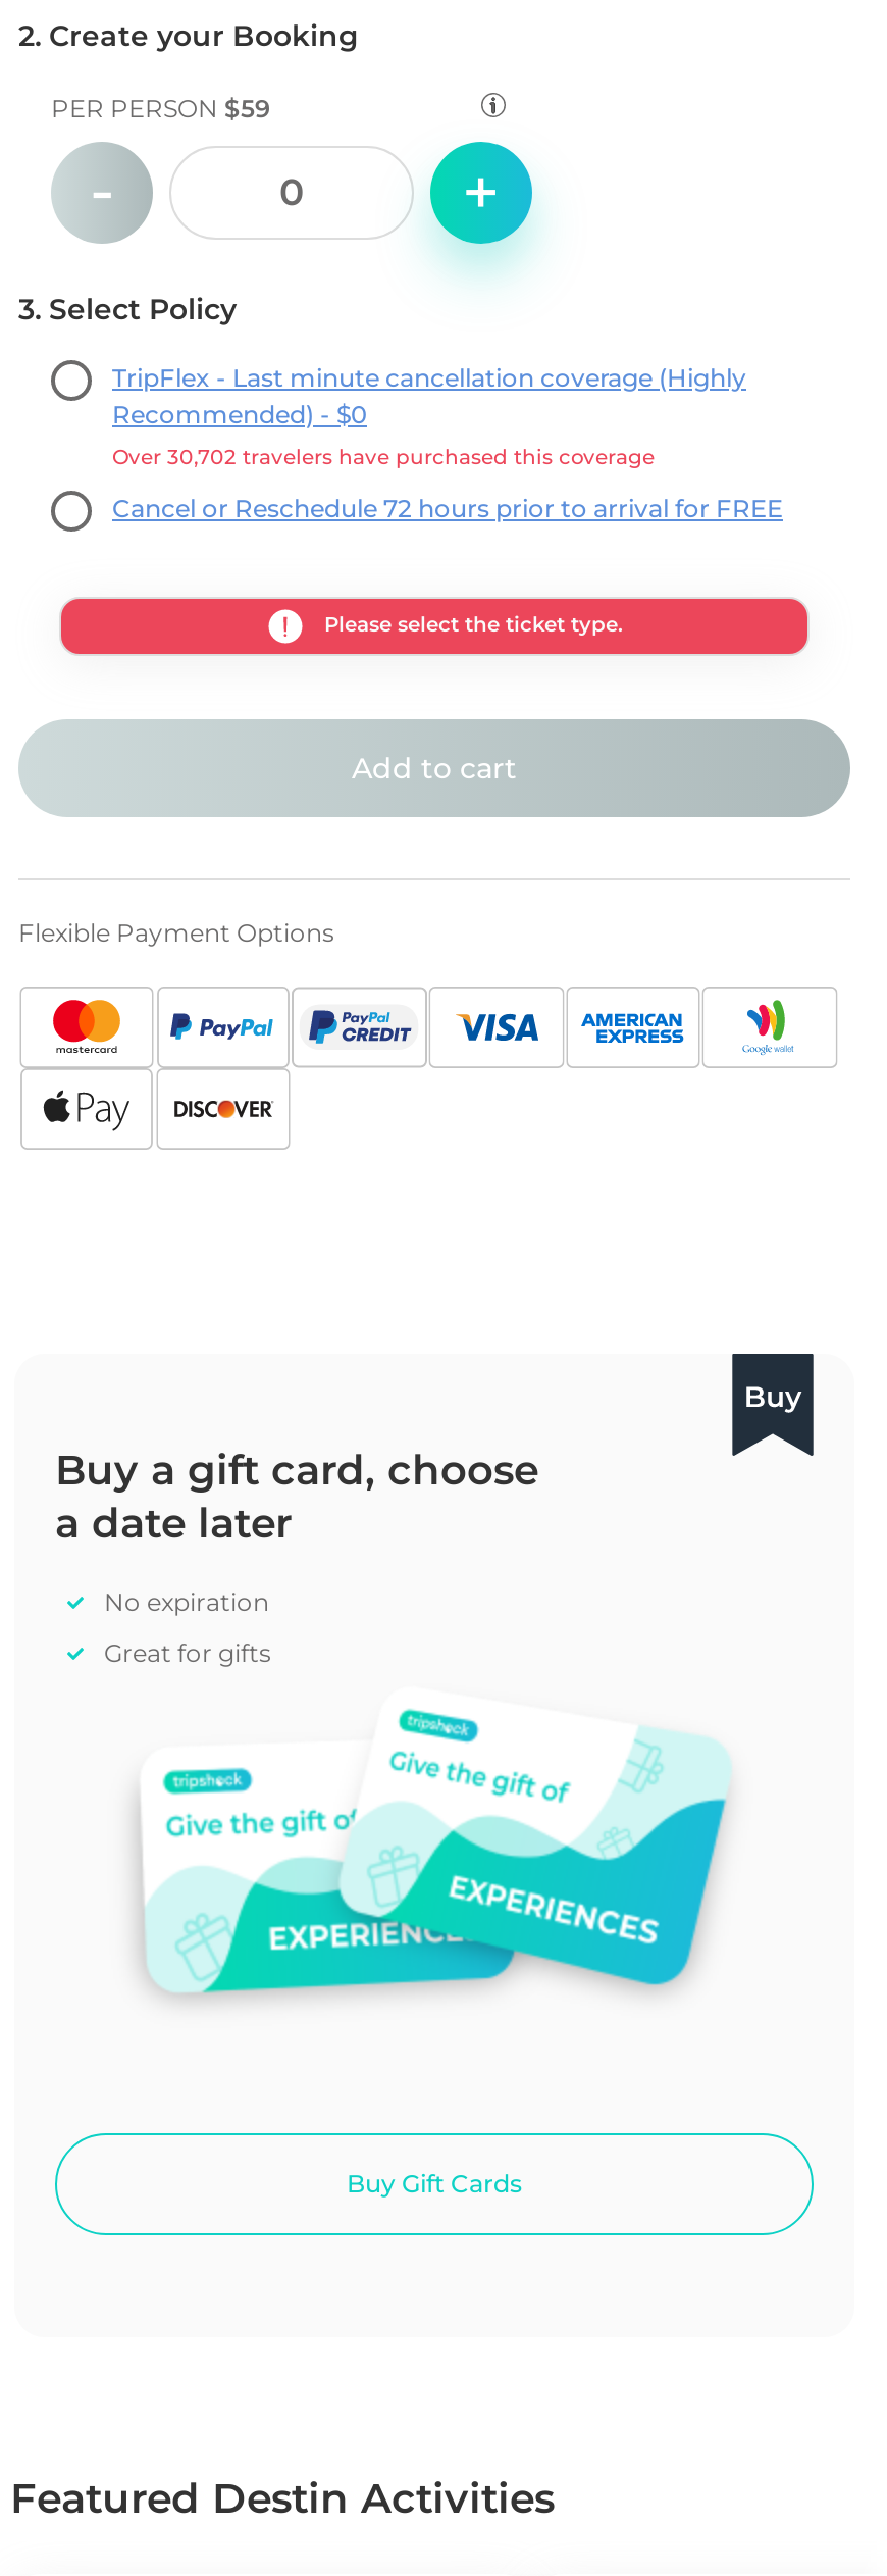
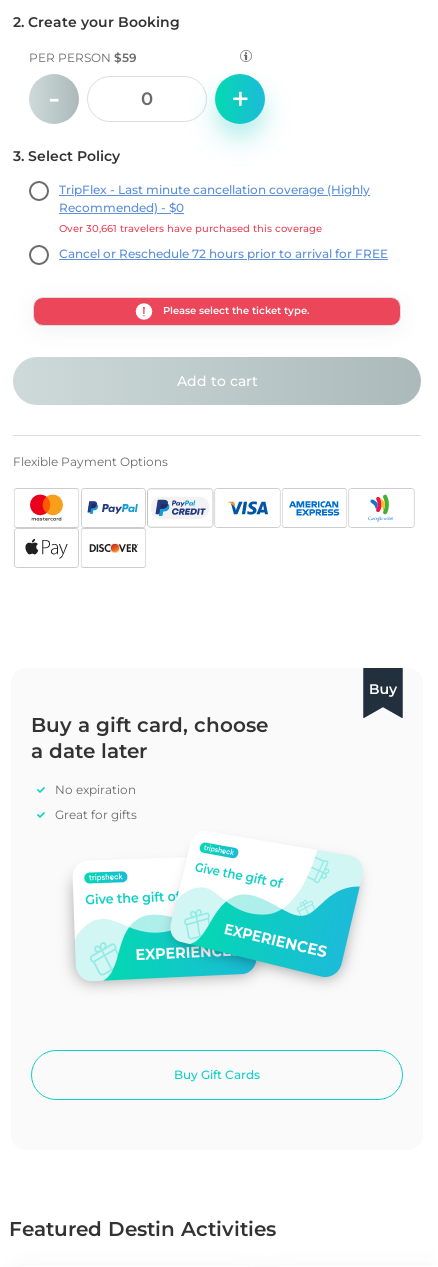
[112,443,655,469] Over 30,702 travelers have purchased this coverage -> [59,222,322,235] Over 30,661 travelers have purchased this coverage

